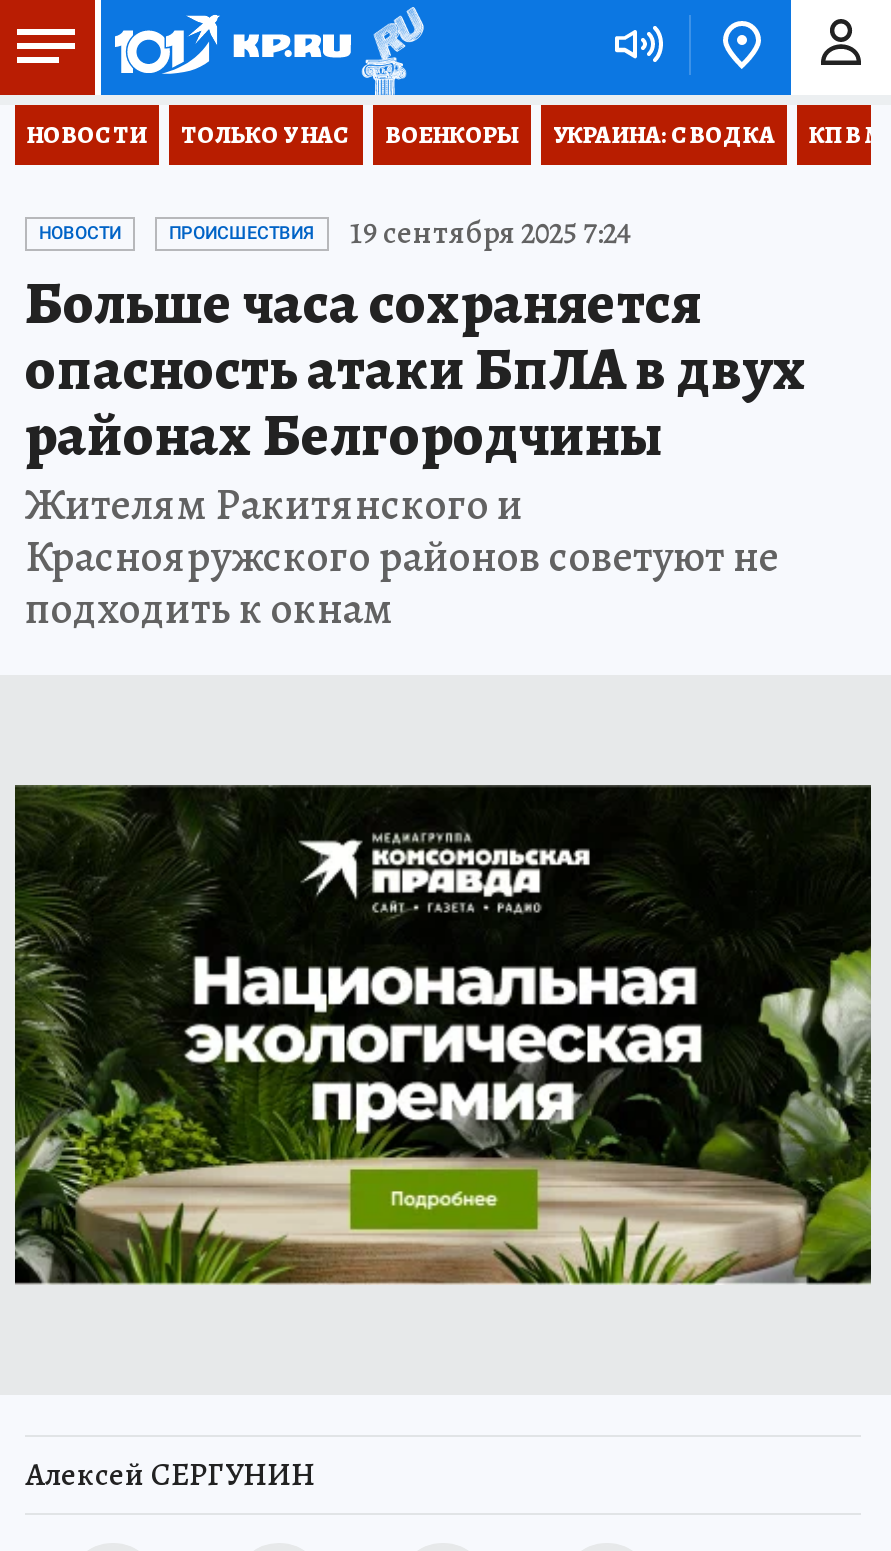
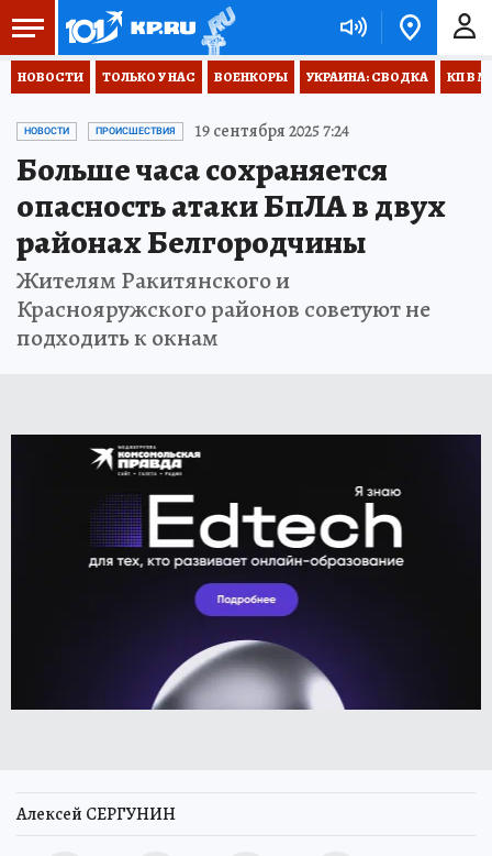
[13,785,873,1287] [image] -> [10,435,482,711] [image]

